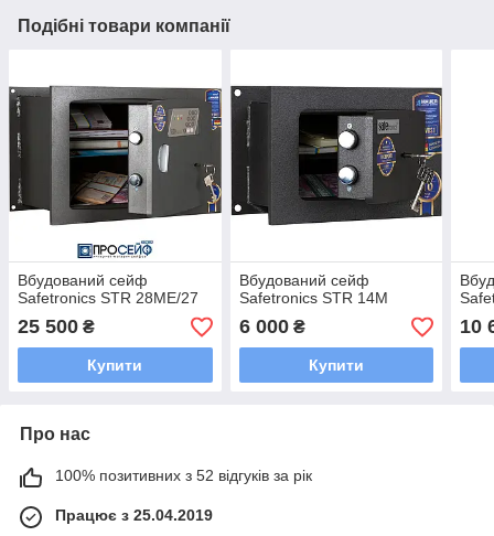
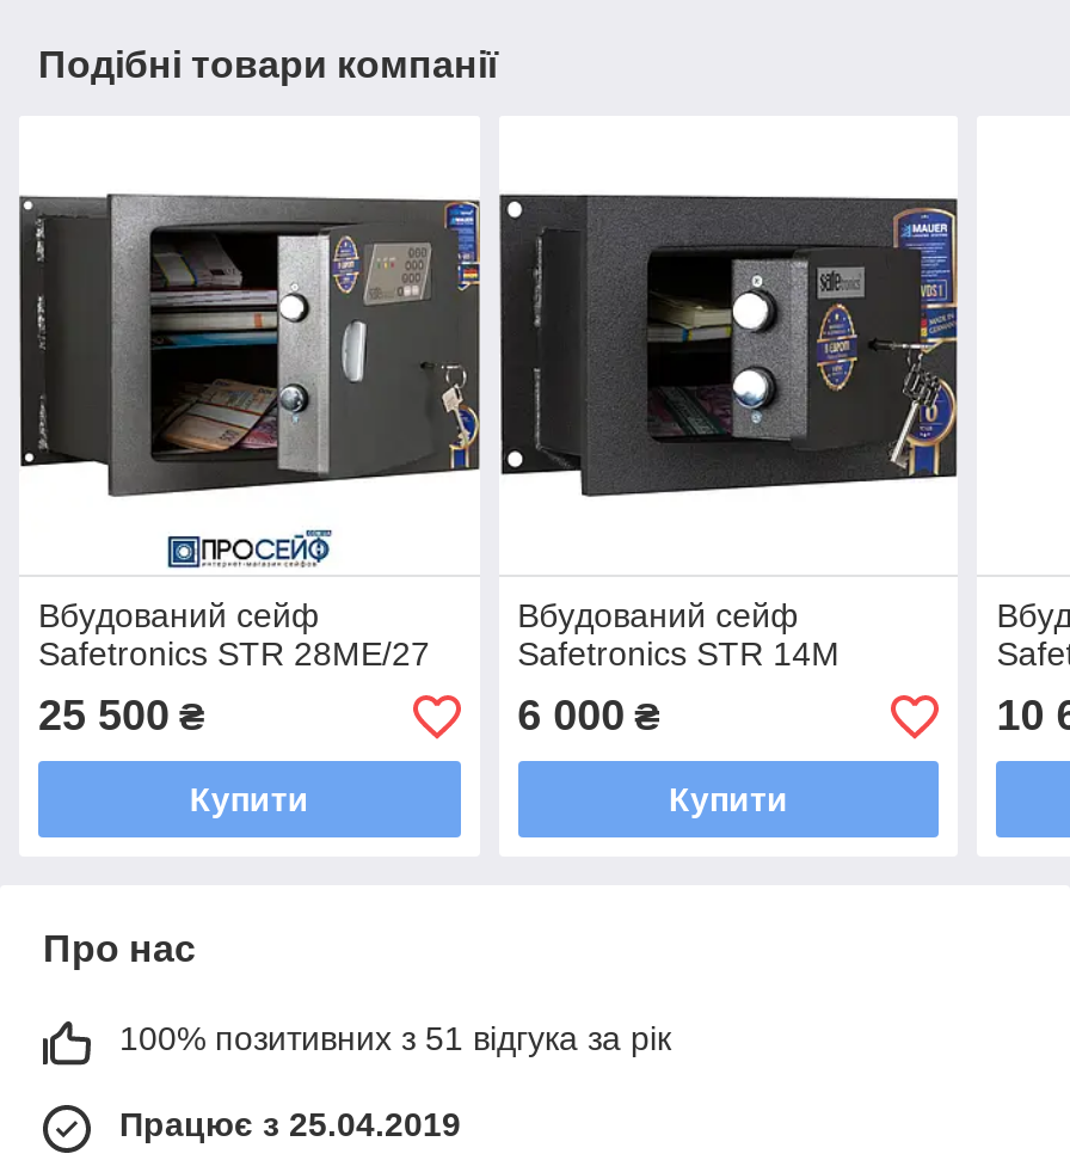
[55,467,312,485] 100% позитивних з 52 відгуків за рік -> [119,1020,671,1058] 100% позитивних з 51 відгука за рік

